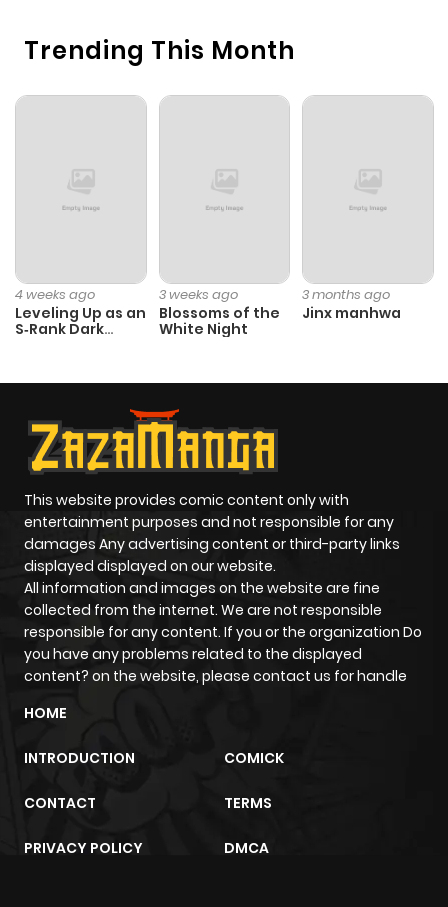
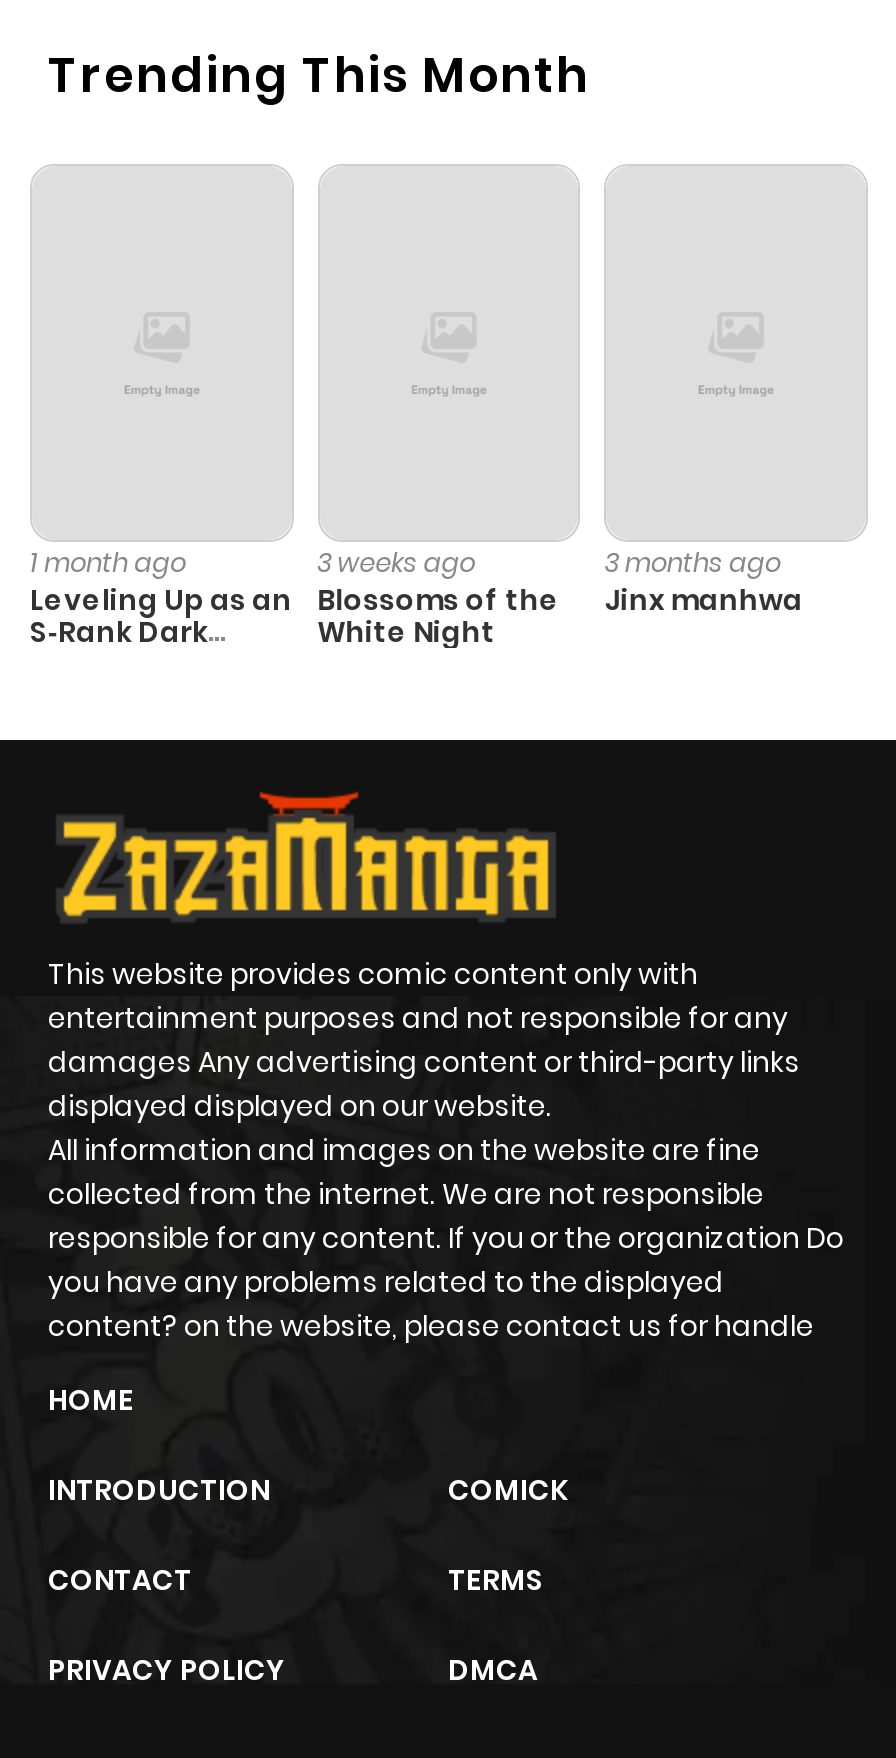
[15,284,95,303] 4 weeks ago -> [30,543,186,581] 1 month ago

